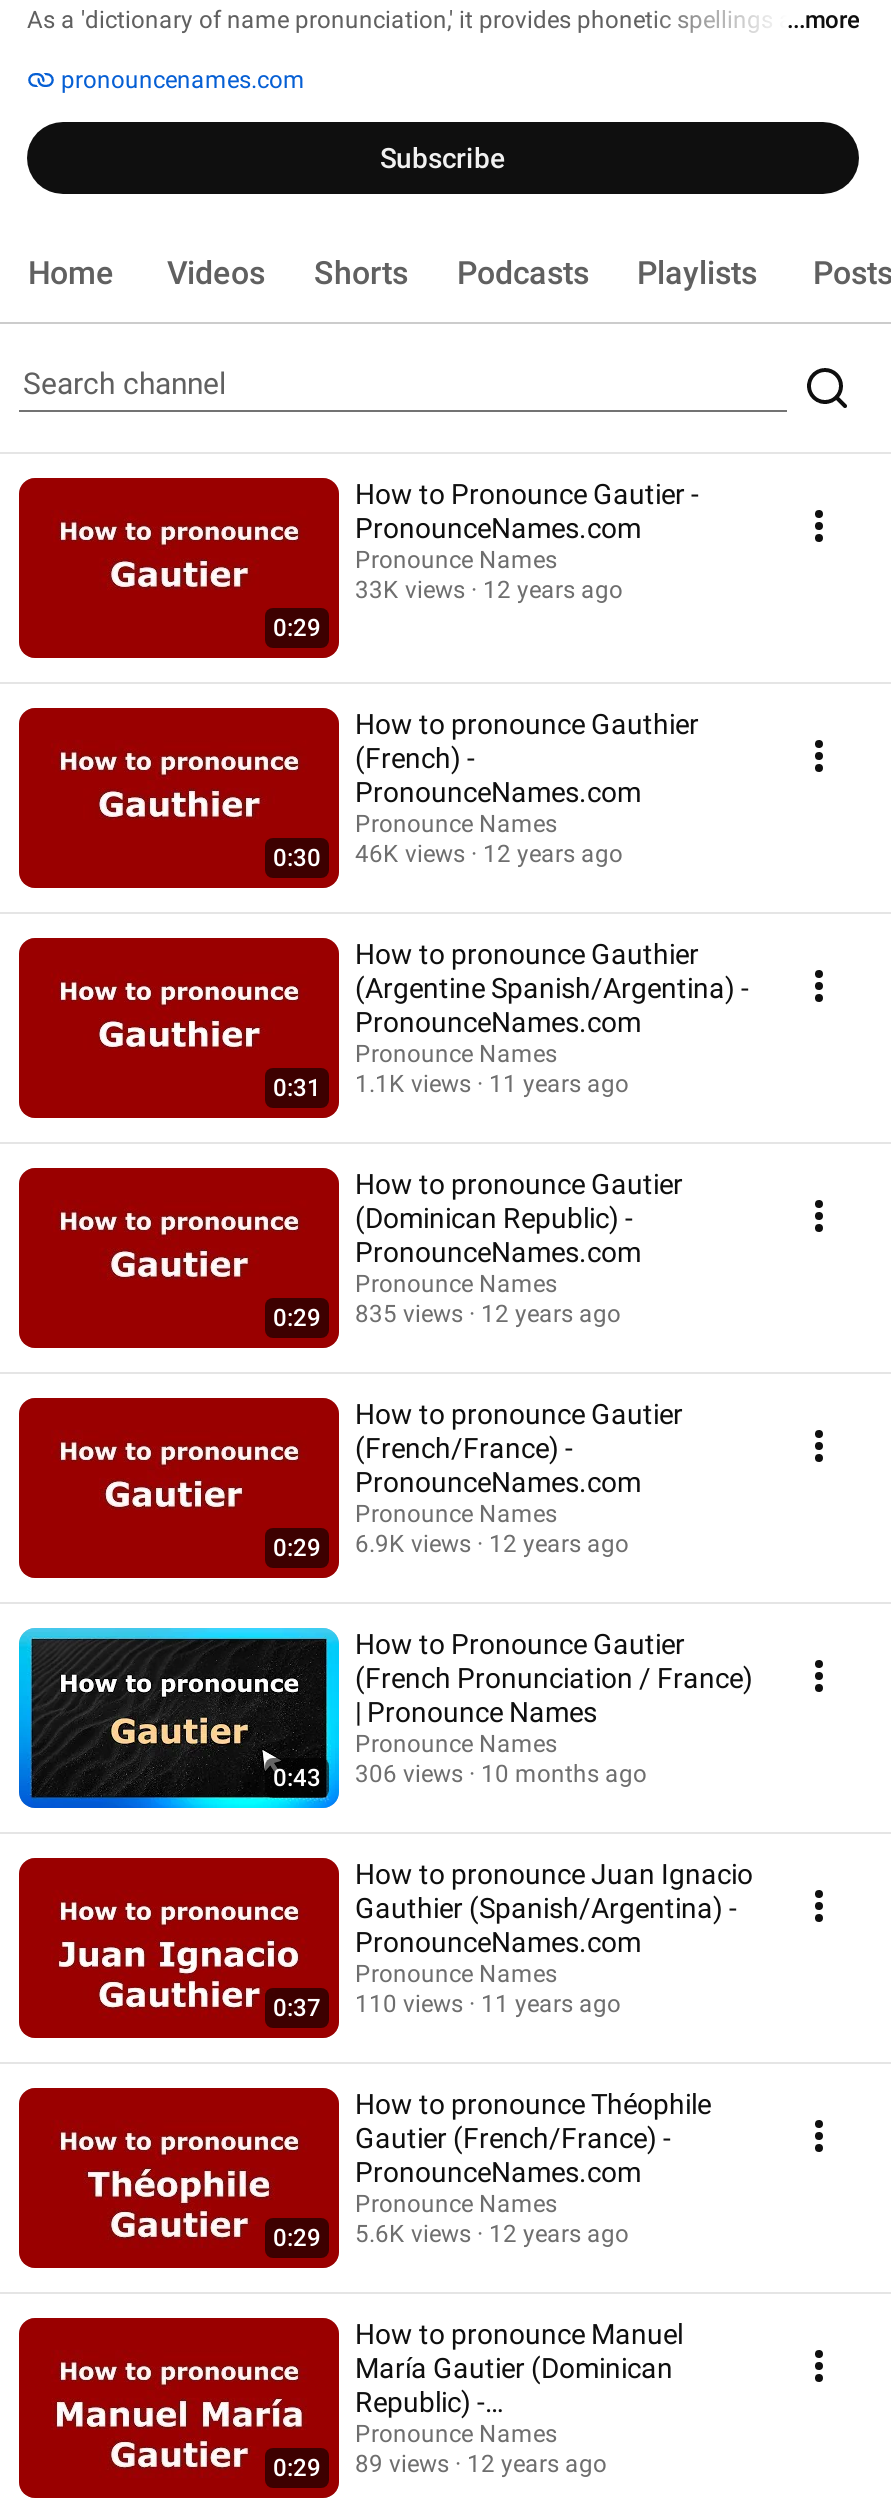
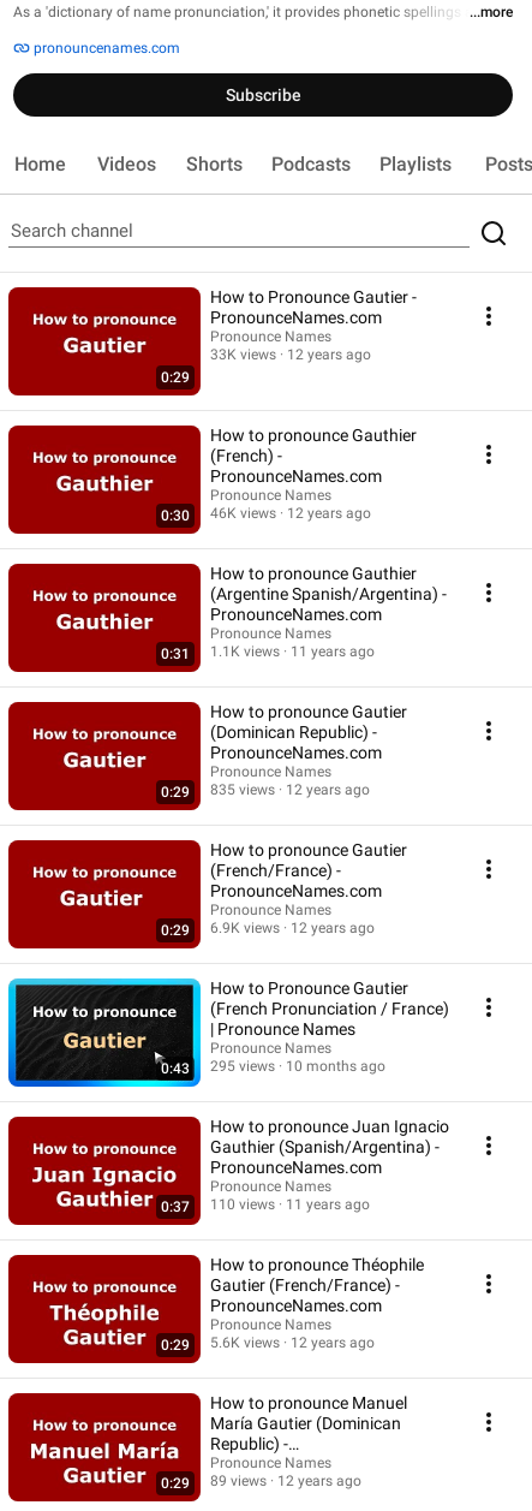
[273,1760,647,1792] 0:43 306 views 10 months ago -> [161,1058,385,1077] 0:43 295 views 10 months ago

